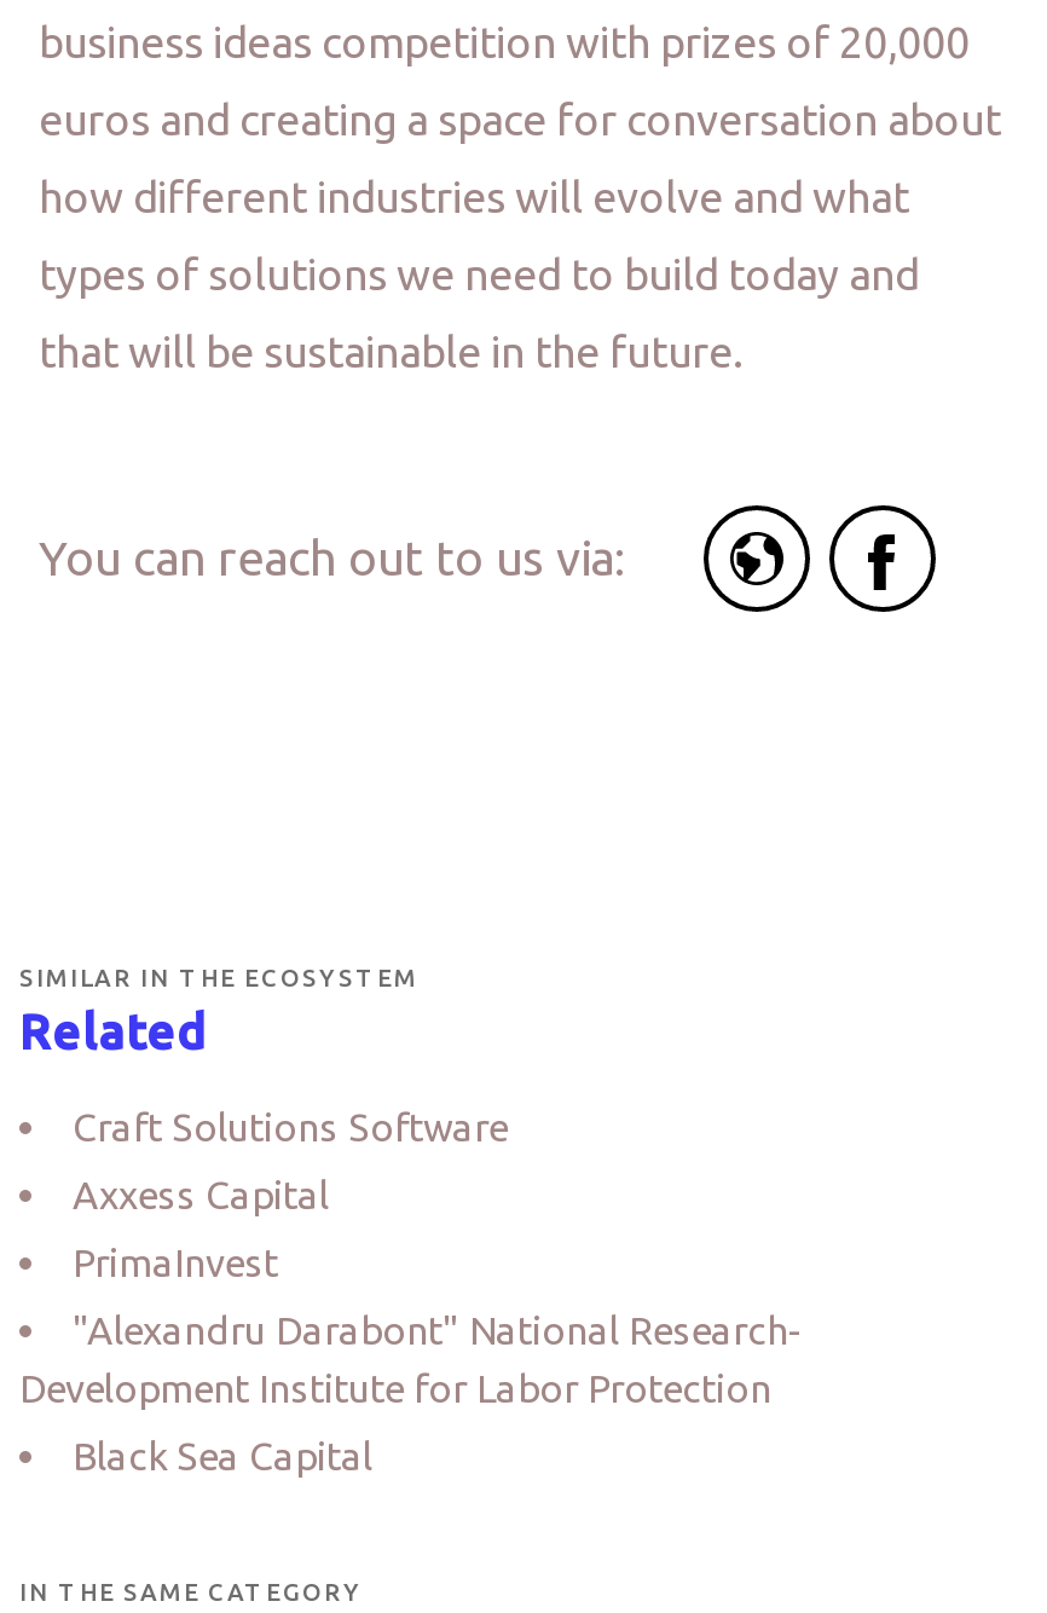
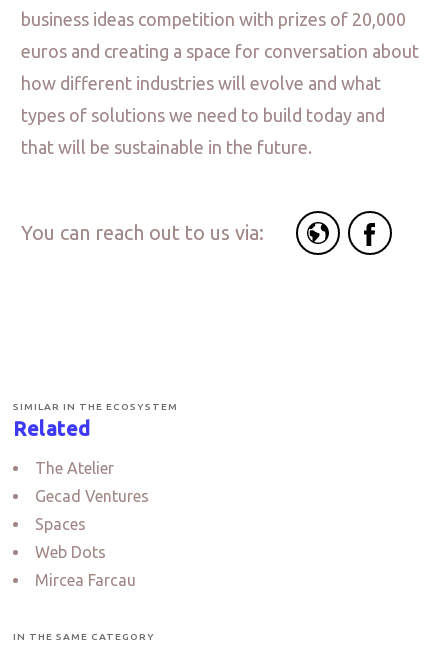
[73,1105,508,1149] Craft Solutions Software -> [35,459,114,477] The Atelier
[73,1173,329,1216] Axxess Capital -> [35,487,149,505] Gecad Ventures
[73,1241,288,1284] PrimaInvest -> [35,515,86,533] Spaces
[19,1308,803,1410] "Alexandru Darabont" National Research- | Development Institute for Labor Protection -> [35,543,106,561] Web Dots
[73,1434,372,1478] Black Sea Capital -> [35,571,136,589] Mircea Farcau

